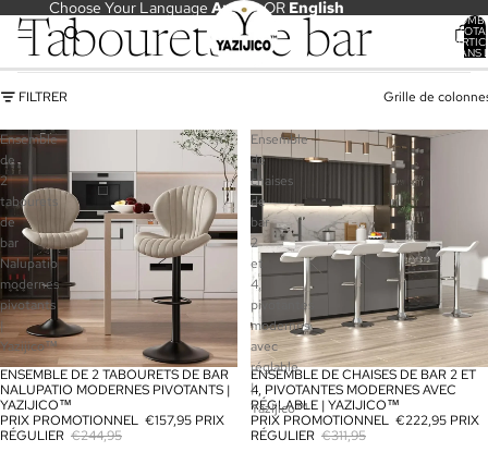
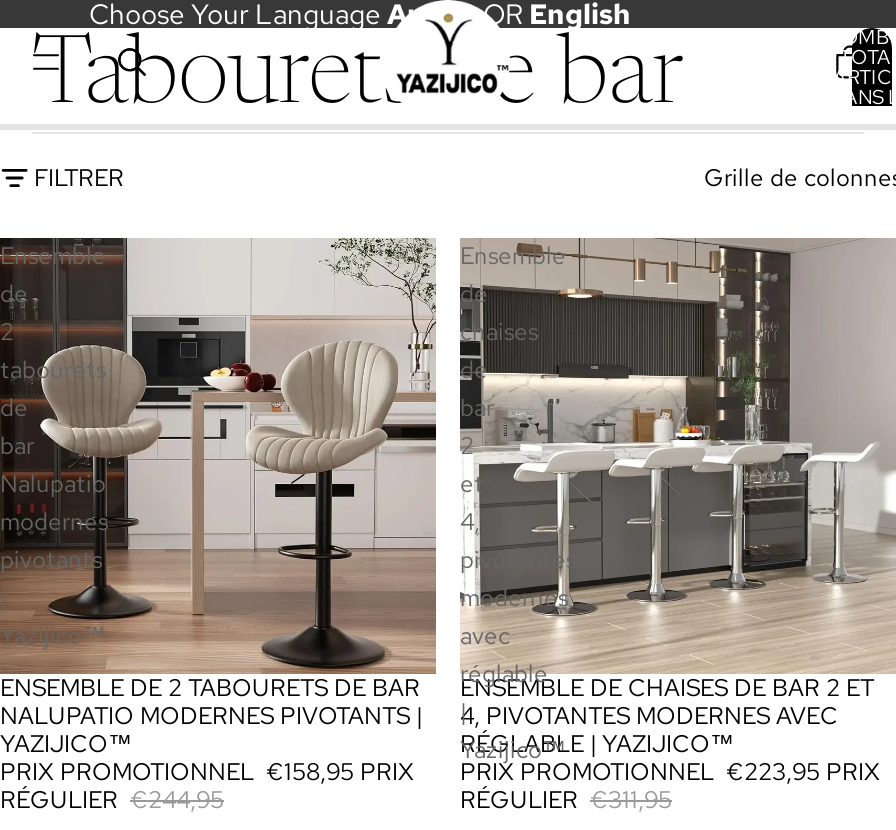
[0,412,224,429] PRIX PROMOTIONNEL €157,95 PRIX -> [0,756,414,788] PRIX PROMOTIONNEL €158,95 PRIX
[251,412,479,429] PRIX PROMOTIONNEL €222,95 PRIX -> [460,756,880,788] PRIX PROMOTIONNEL €223,95 PRIX

